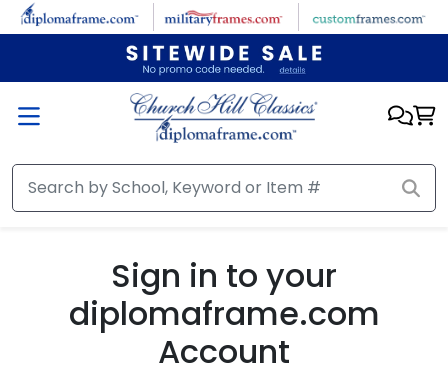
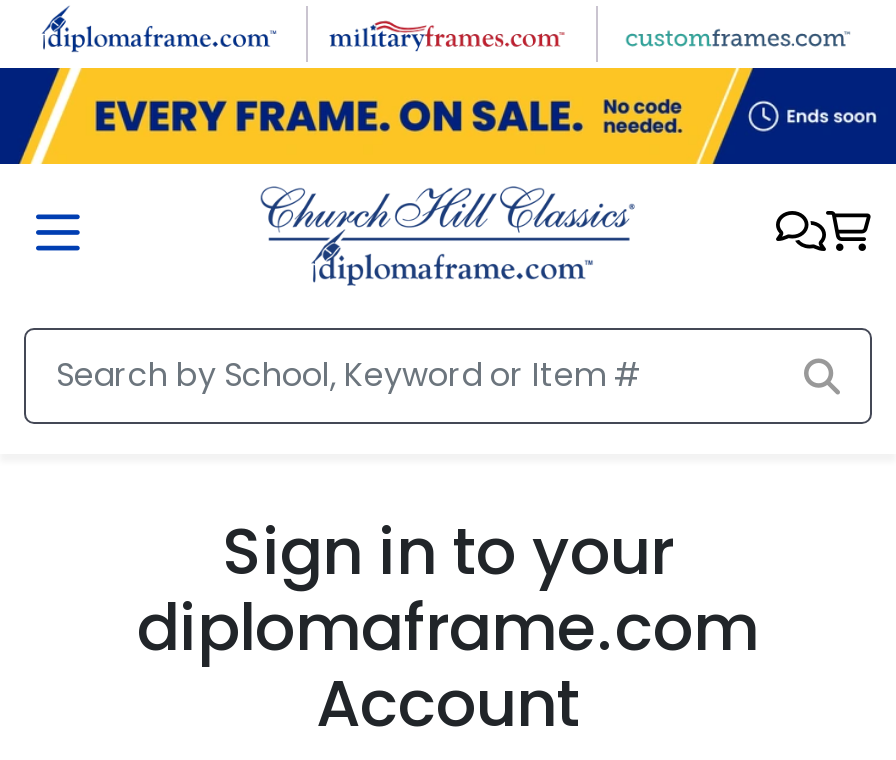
[10,33,438,83] [image] -> [18,66,878,166] [image]

